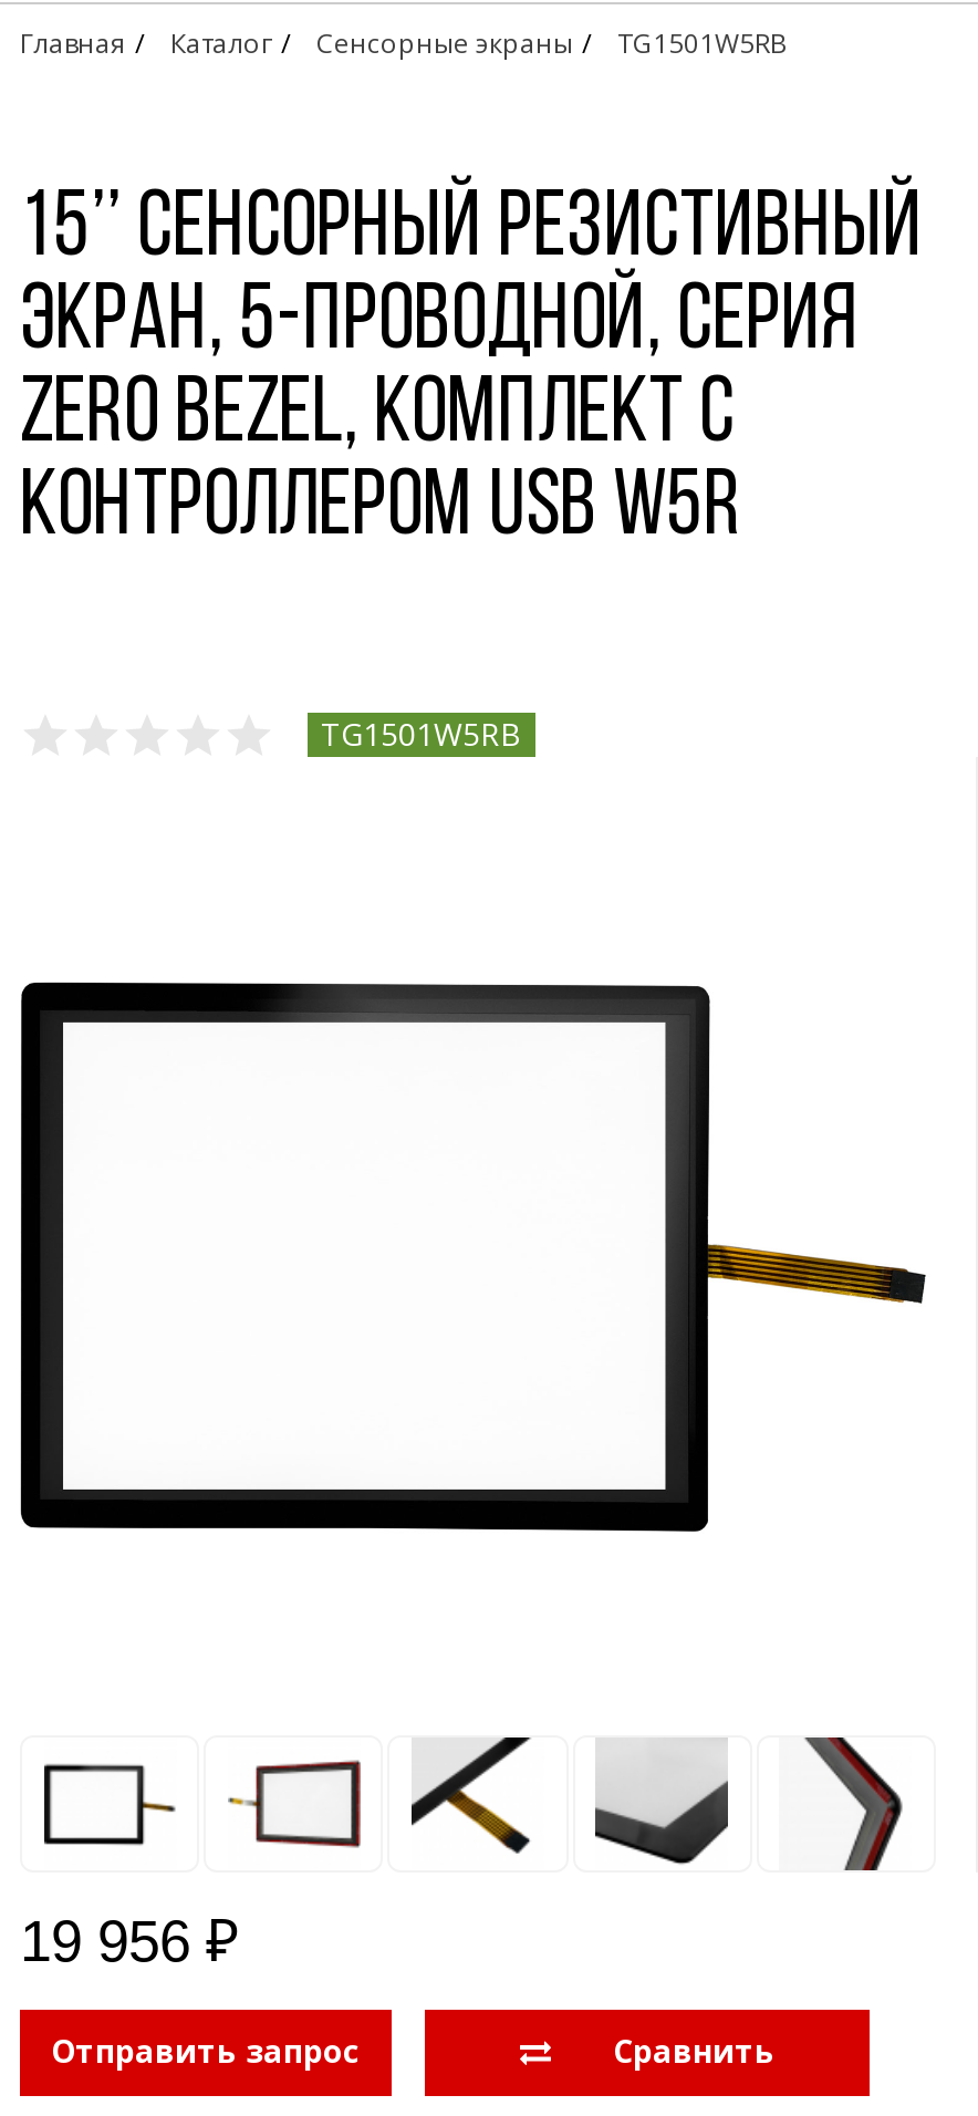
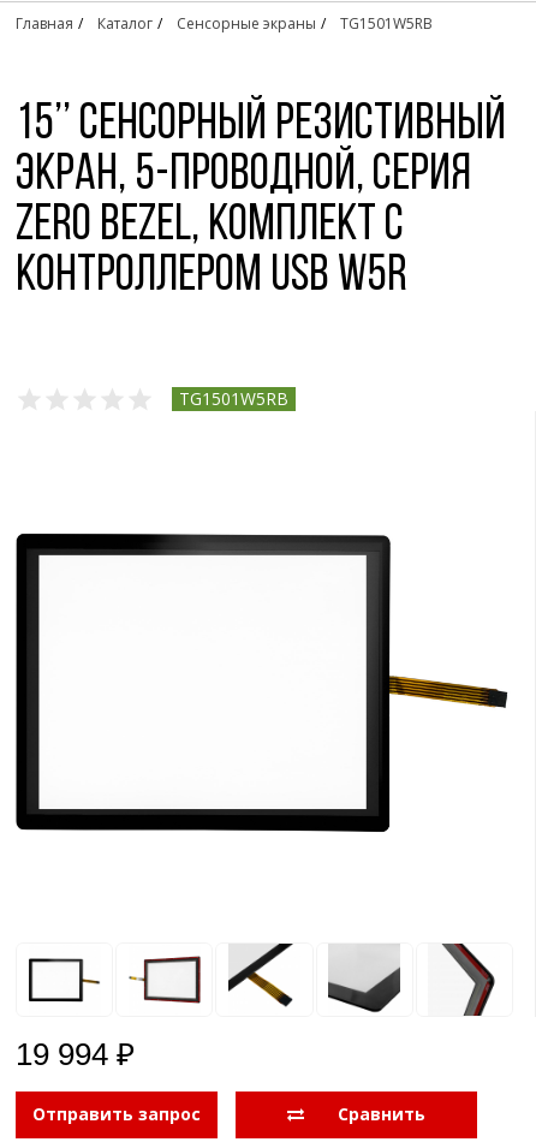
[20,1907,239,1973] 19 956 ₽ -> [16,1036,135,1072] 19 994 ₽

